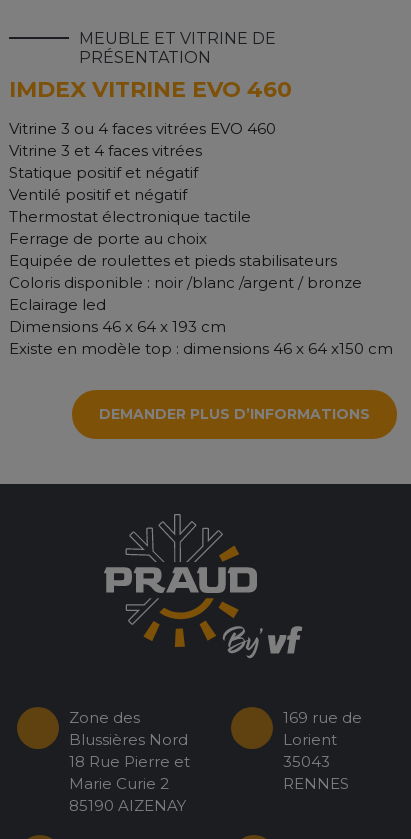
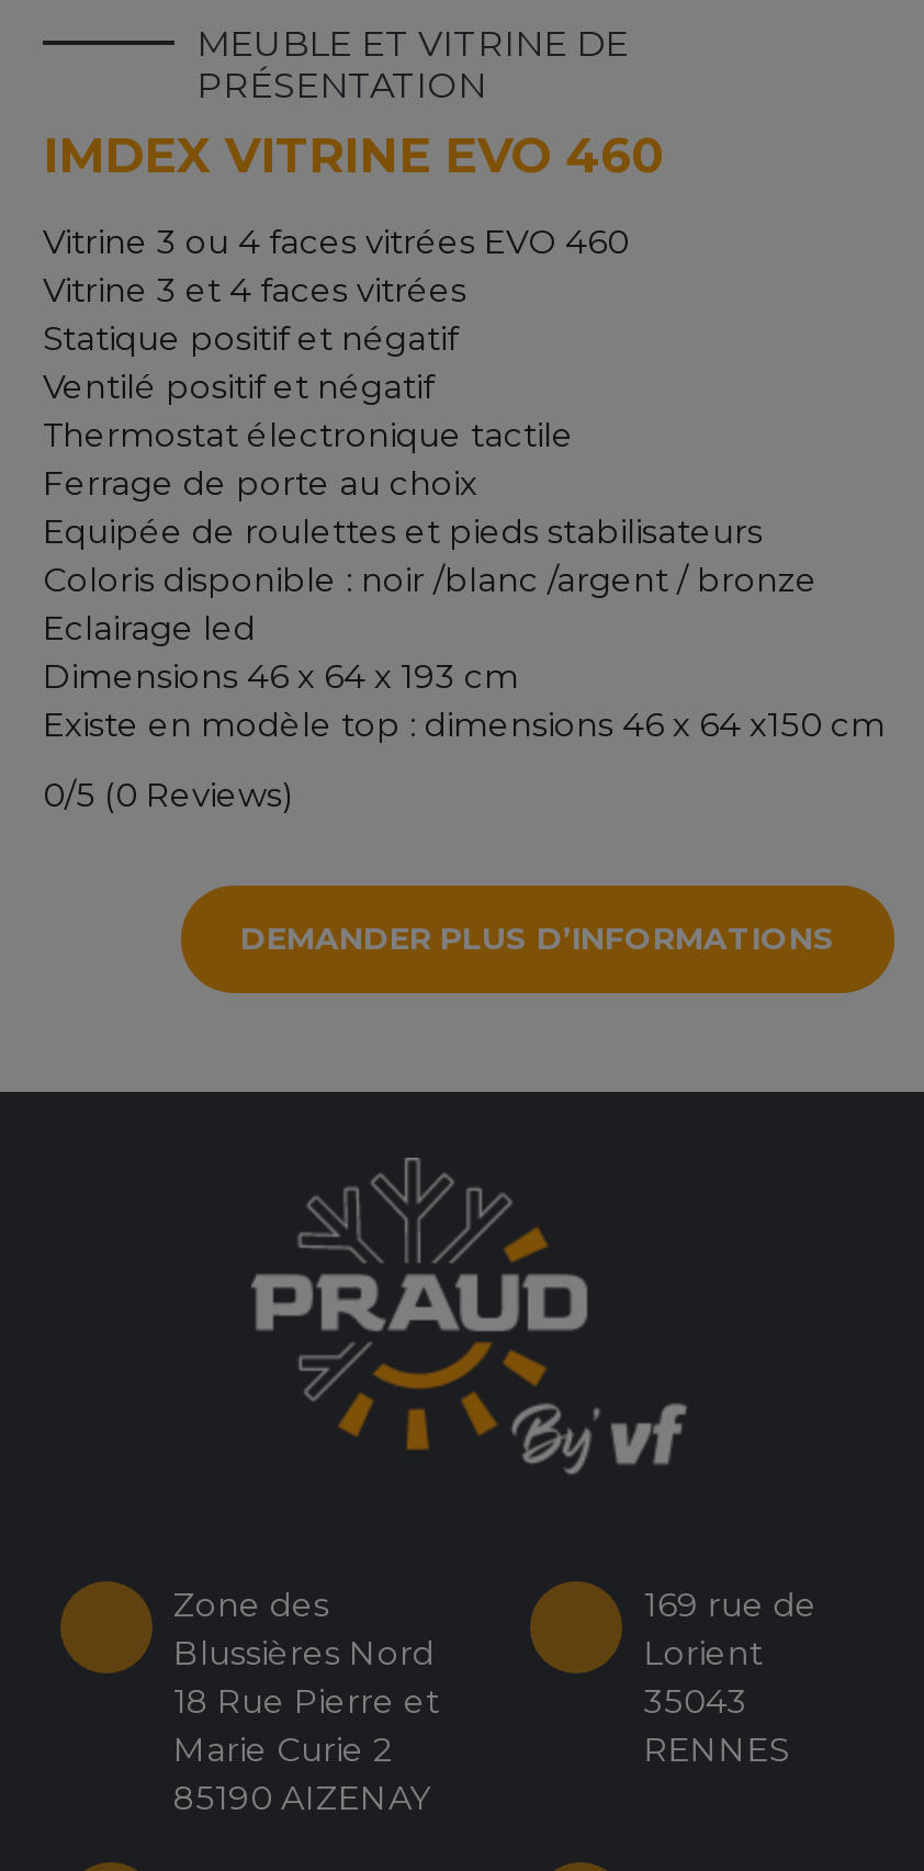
none -> [43,774,293,815] 0/5 (0 Reviews)

